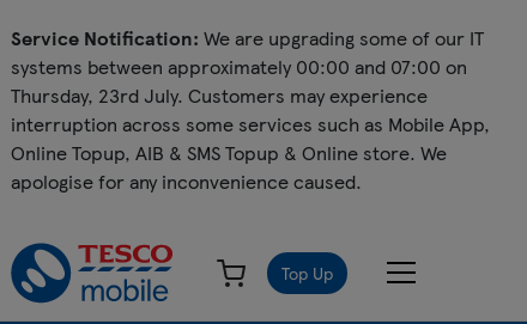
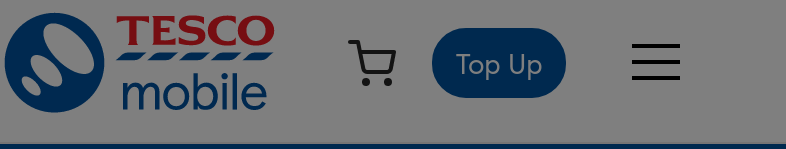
[11,24,490,195] Service Notification: We are upgrading some of our IT | systems between approximately 00:00 and 07:00 on | Thursday, 23rd July. Customers may experience | interruption across some services such as Mobile App, | Online Topup, AIB & SMS Topup & Online store. We | apologise for any inconvenience caused. -> none

